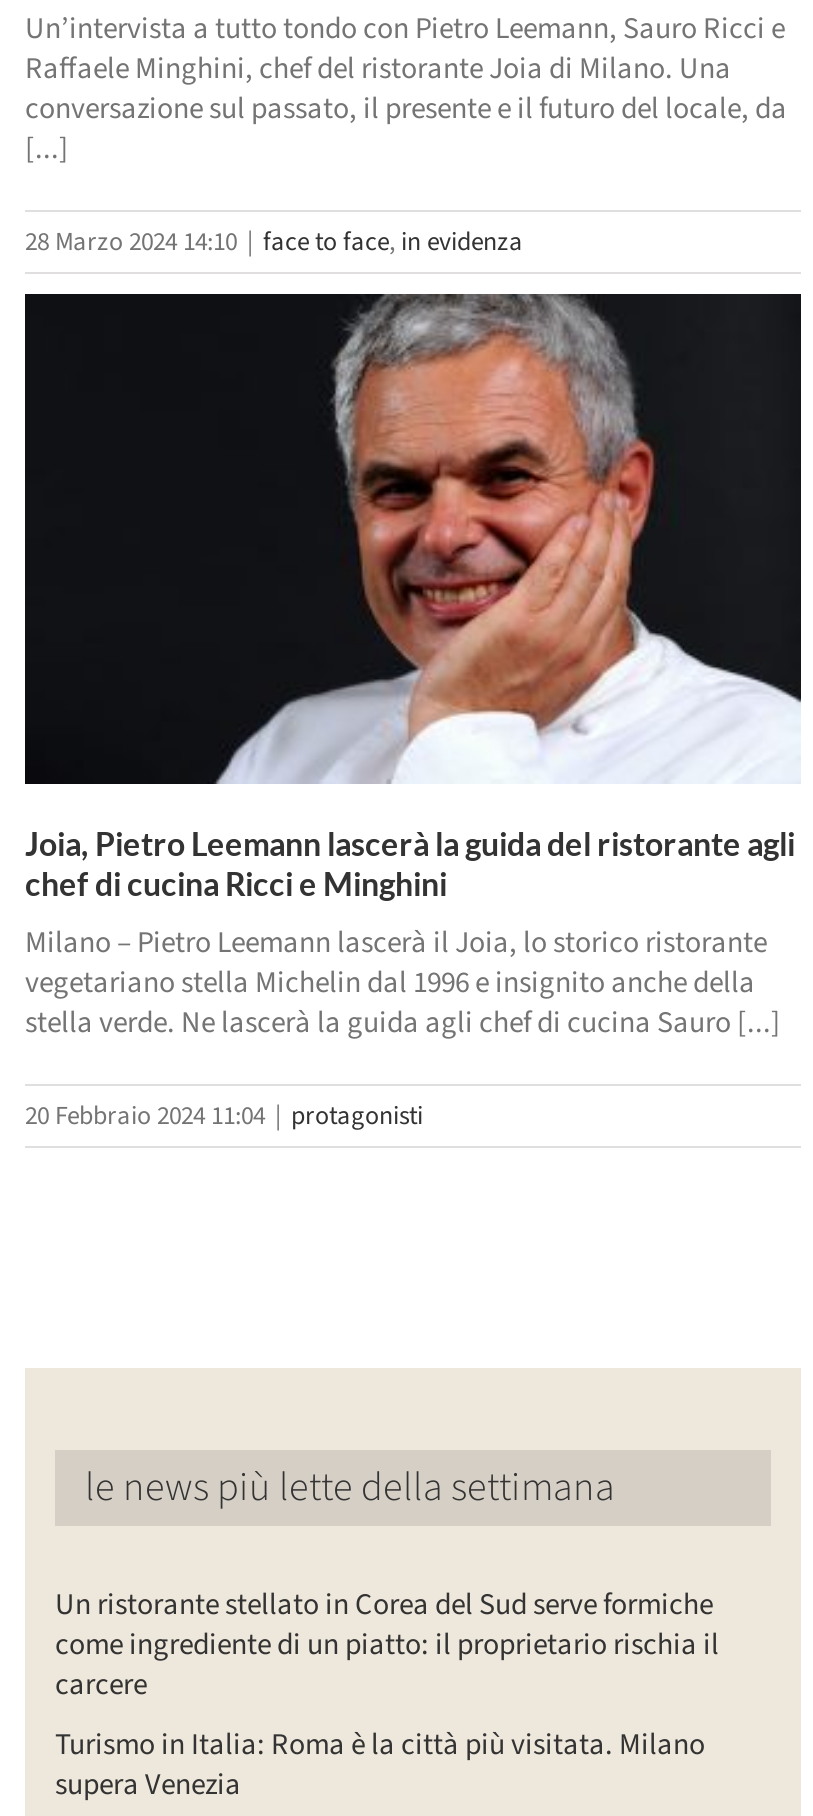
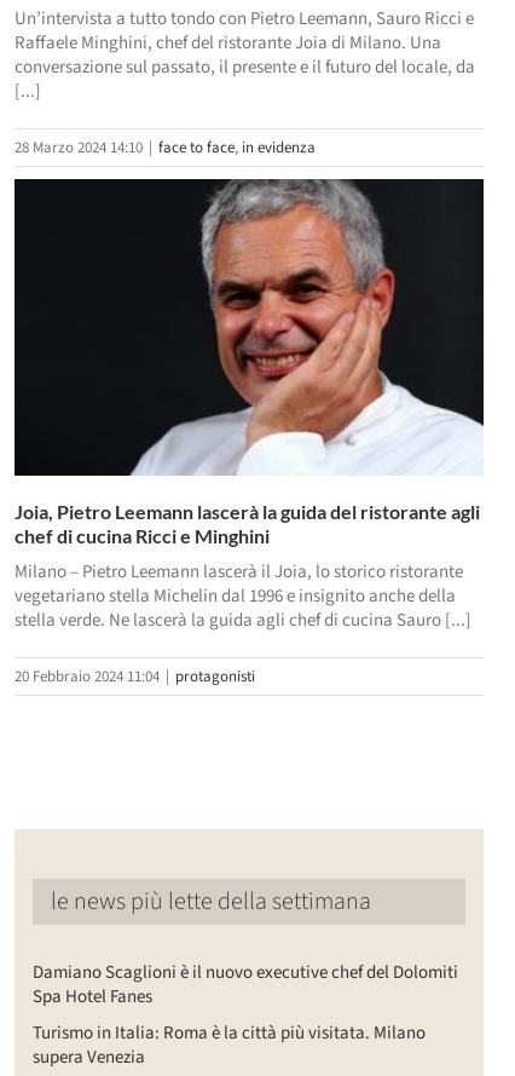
[55,1584,719,1706] Un ristorante stellato in Corea del Sud serve formiche | come ingrediente di un piatto: il proprietario rischia il | carcere -> [33,960,458,1009] Damiano Scaglioni è il nuovo executive chef del Dolomiti | Spa Hotel Fanes

